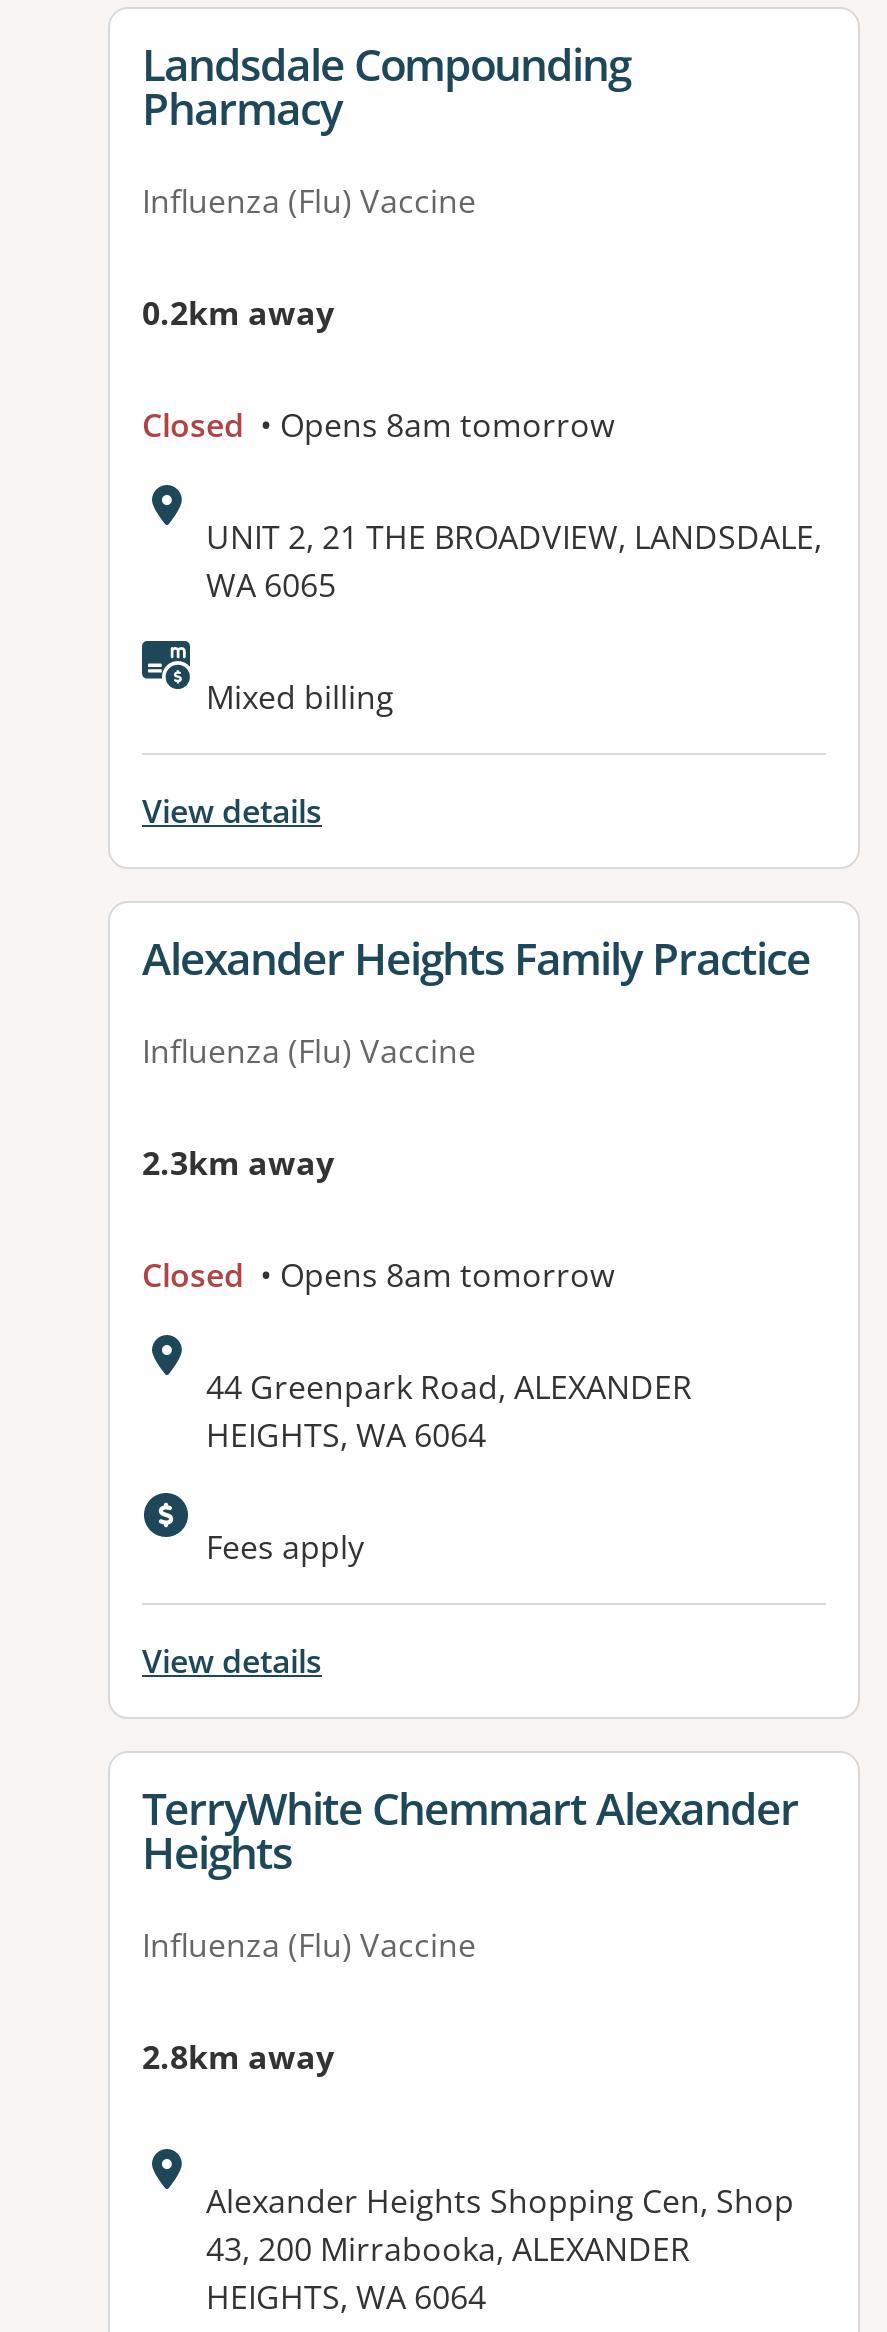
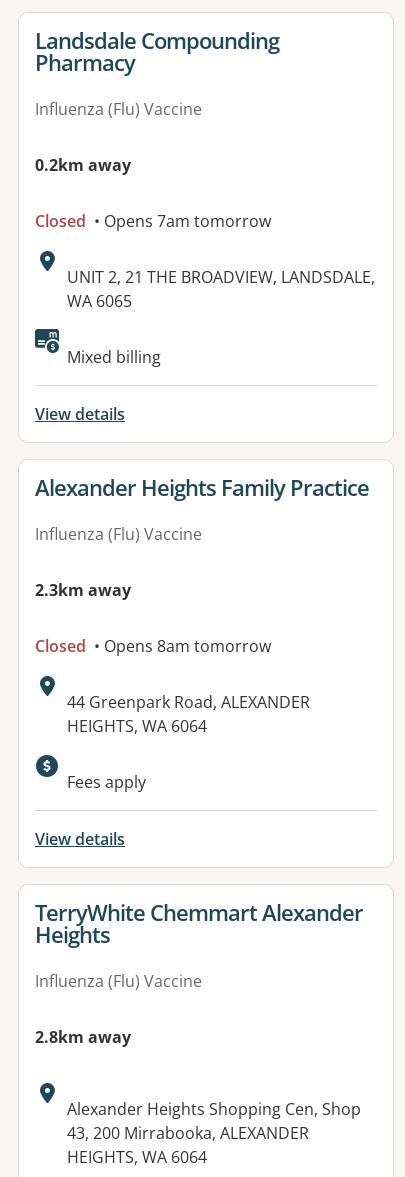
[142,404,614,448] Closed • Opens 8am tomorrow -> [35,210,271,232] Closed • Opens 7am tomorrow

